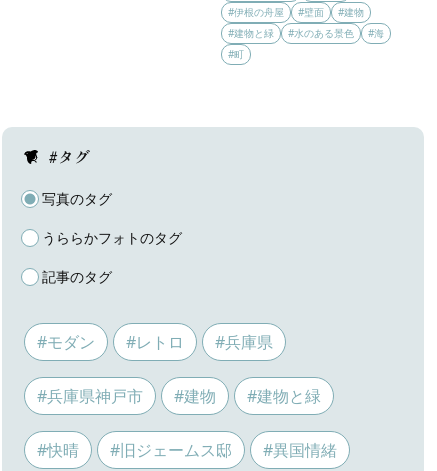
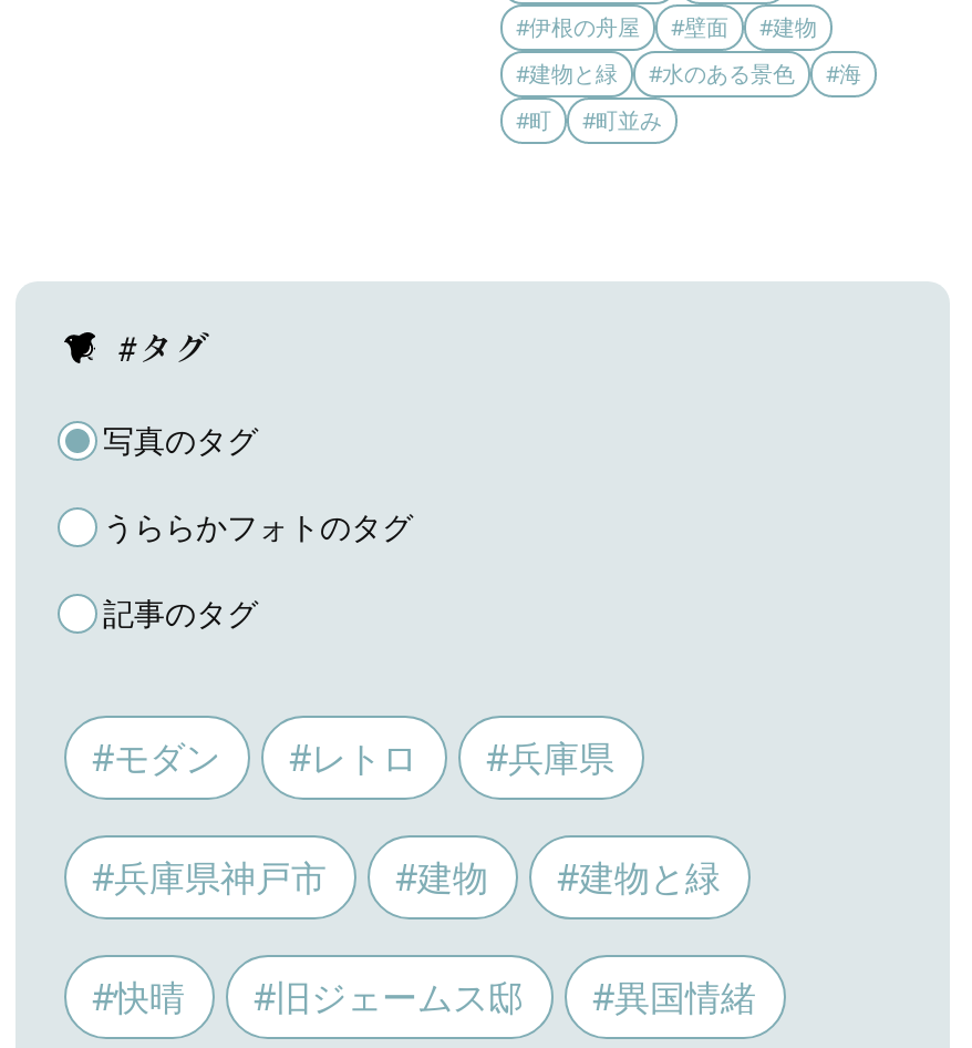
none -> [582,104,662,135] #町並み

